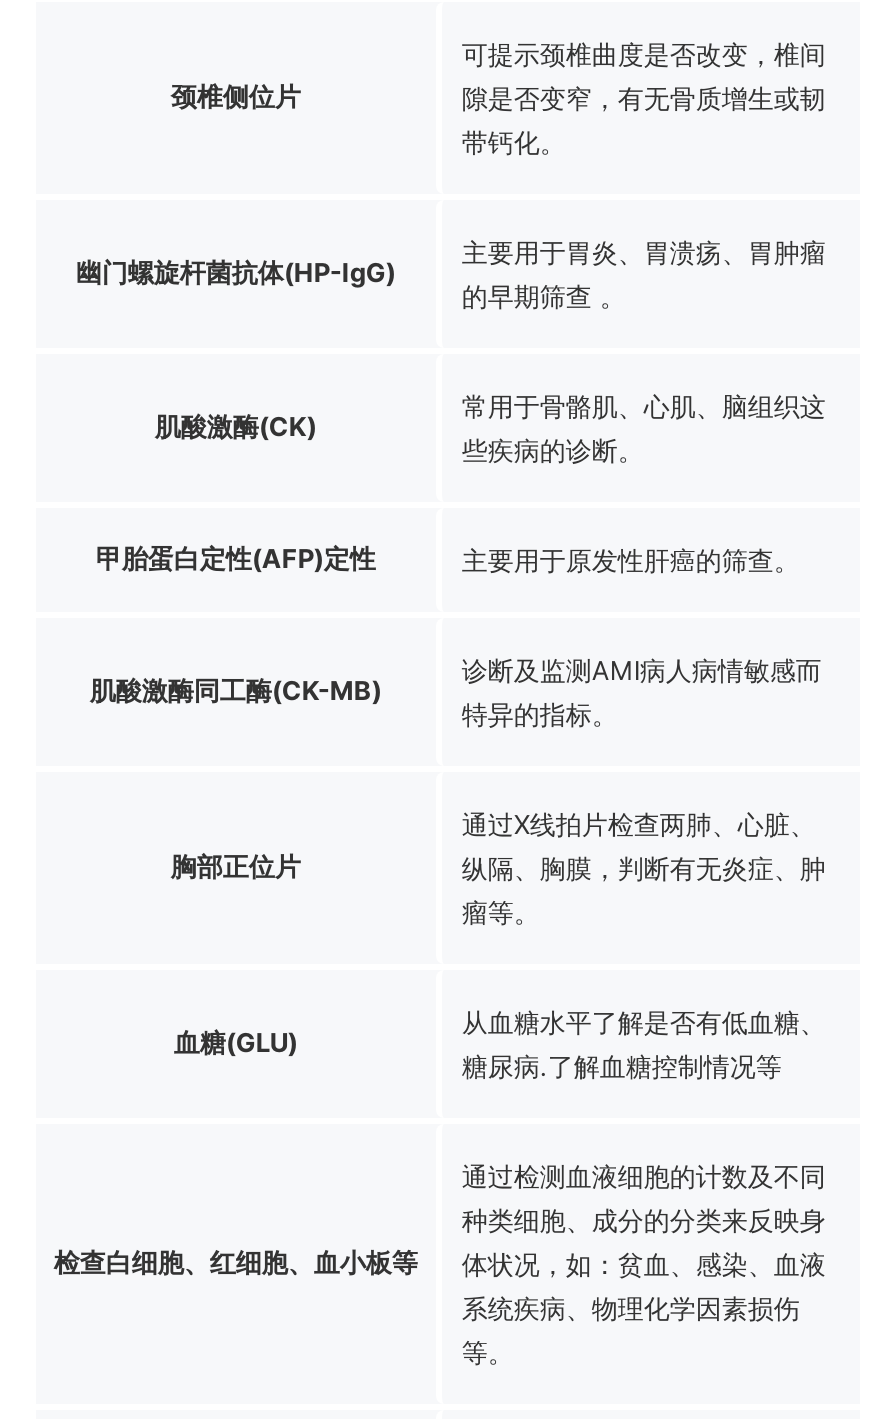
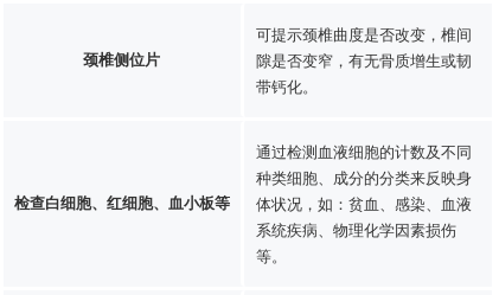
[462,236,826,312] 主要用于胃炎、胃溃疡、胃肿瘤 | 的早期筛查 。 -> none
[76,256,396,288] 幽门螺旋杆菌抗体(HP-IgG) -> none
[96,390,826,576] 常用于骨骼肌、心肌、脑组织这 | 些疾病的诊断。 | 甲胎蛋白定性(AFP)定性 | 主要用于原发性肝癌的筛查。 -> none
[155,410,317,442] 肌酸激酶(CK) -> none
[462,654,822,730] 诊断及监测AMI病人病情敏感而 | 特异的指标。 -> none
[90,674,382,706] 肌酸激酶同工酶(CK-MB) -> none
[462,808,826,928] 通过X线拍片检查两肺、心脏、 | 纵隔、胸膜，判断有无炎症、肿 | 瘤等。 -> none
[171,850,301,882] 胸部正位片 -> none
[462,1006,826,1082] 从血糖水平了解是否有低血糖、 | 糖尿病.了解血糖控制情况等 -> none
[174,1026,298,1058] 血糖(GLU) -> none

